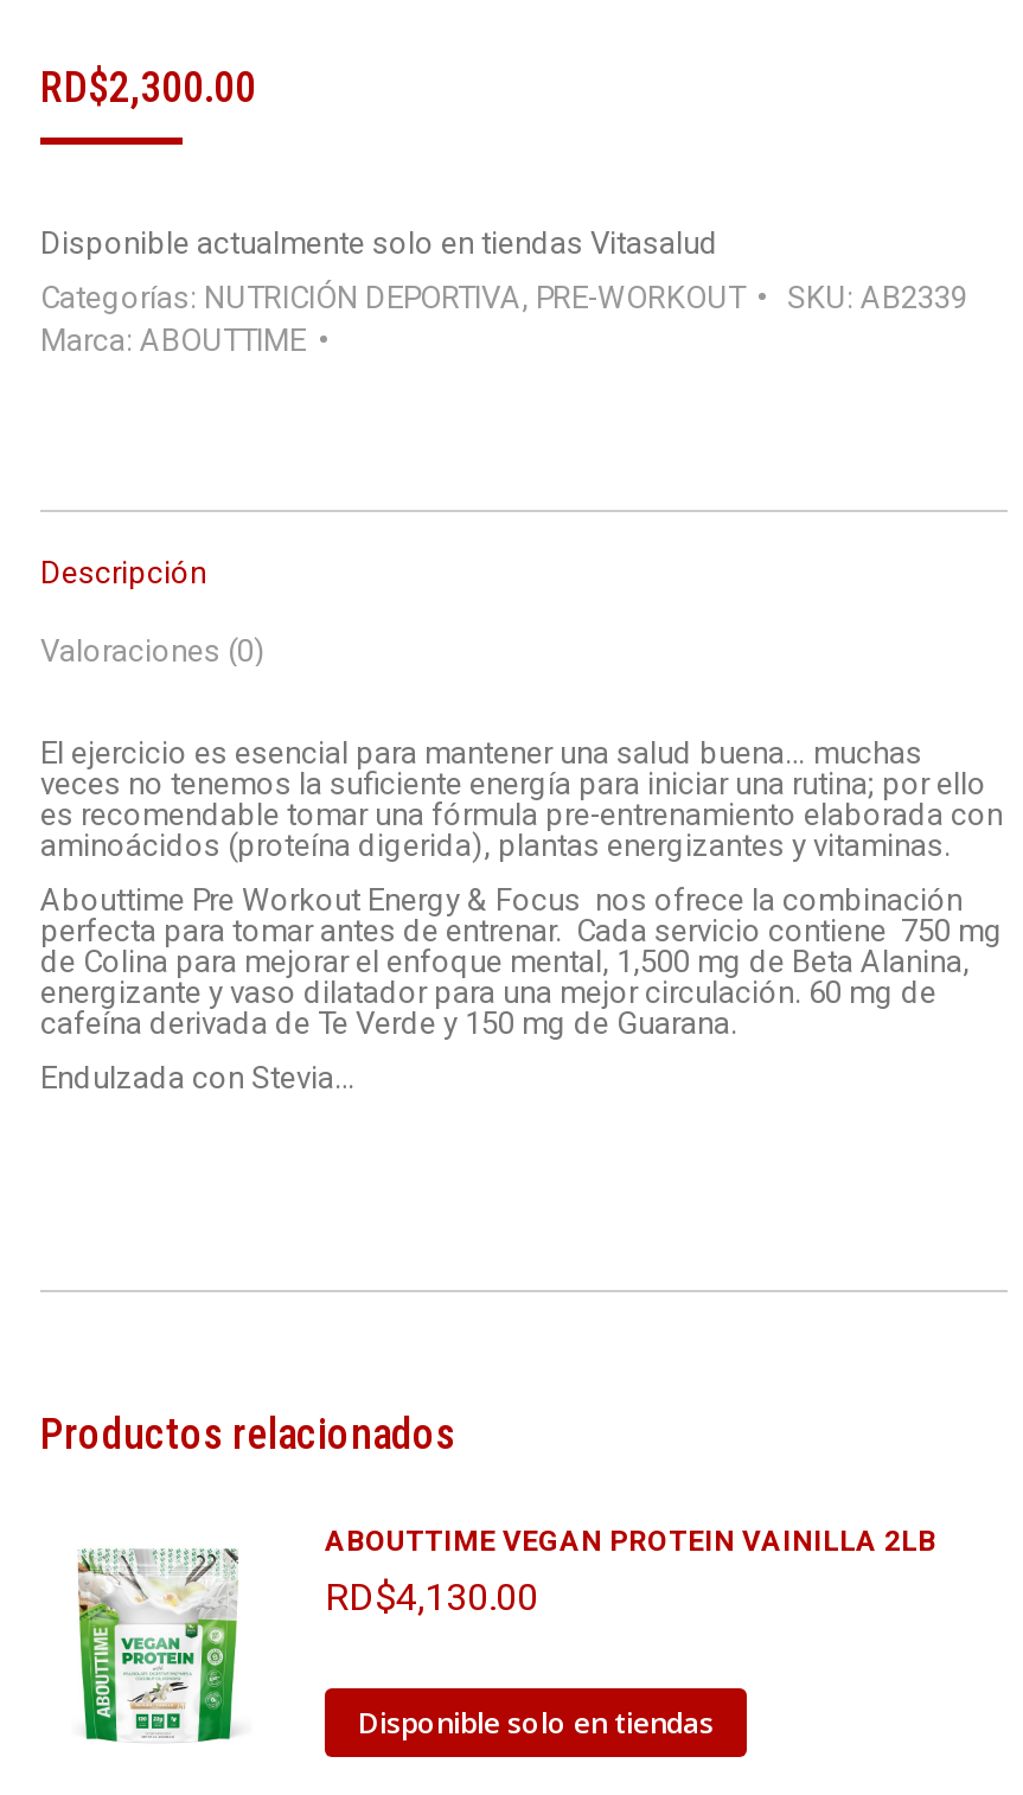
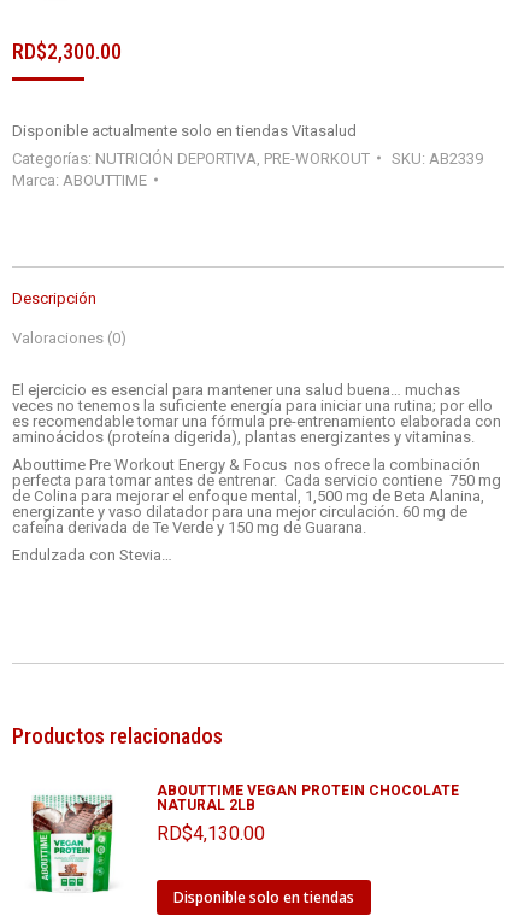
[78,1523,936,1743] [image] | ABOUTTIME VEGAN PROTEIN VAINILLA 2LB -> [33,782,459,906] [image] | ABOUTTIME VEGAN PROTEIN CHOCOLATE | NATURAL 2LB

